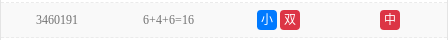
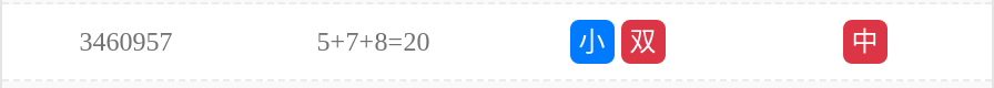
[36,13,194,27] 3460191 | 6+4+6=16 -> [79,26,430,57] 3460957 | 5+7+8=20

